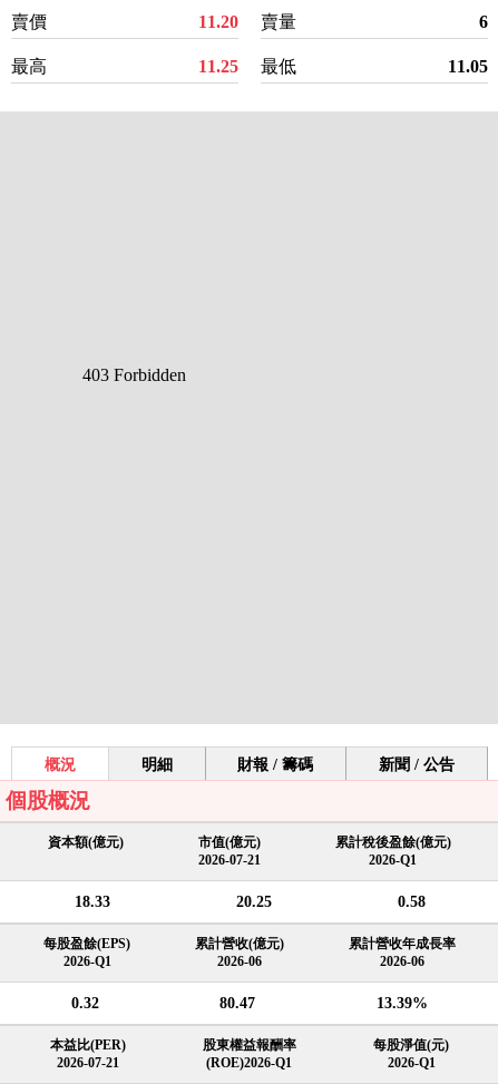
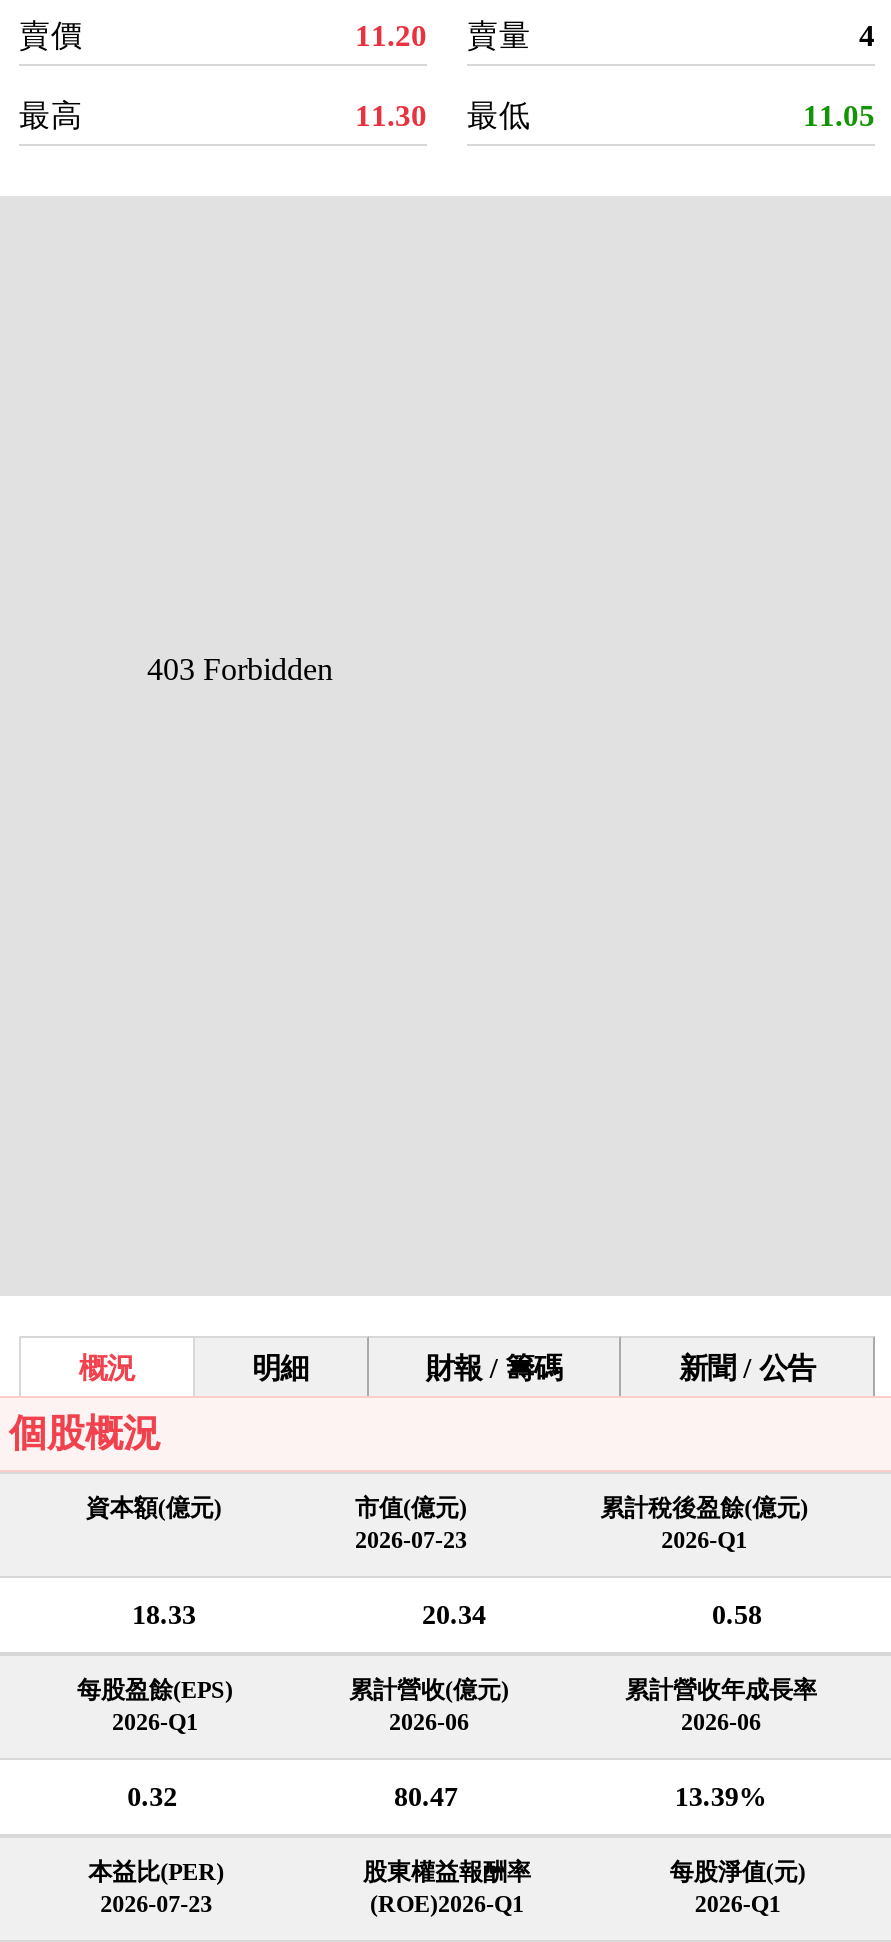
[479,12,488,31] 6 -> [859,18,875,52] 4
[198,57,296,76] 11.25 最低 -> [355,98,531,132] 11.30 最低
[198,852,261,868] 2026-07-21 -> [355,1526,467,1554] 2026-07-23
[236,892,271,910] 20.25 -> [422,1598,486,1630] 20.34
[56,1055,119,1071] 2026-07-21 -> [100,1890,212,1918] 2026-07-23

